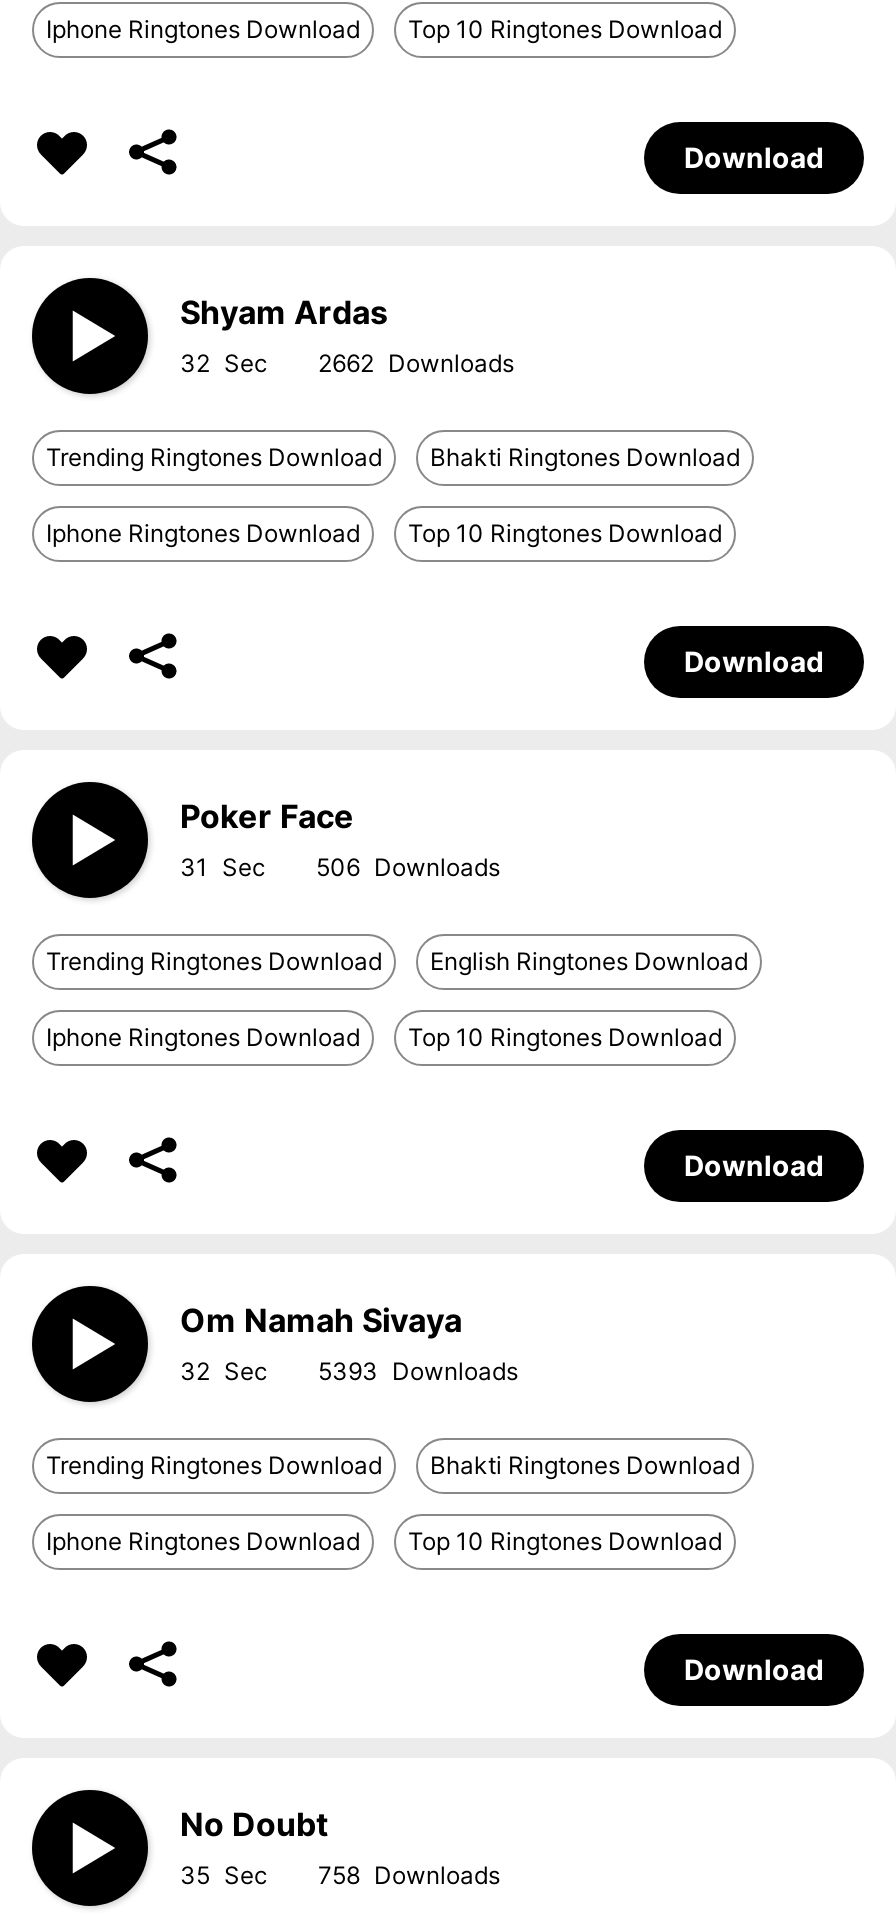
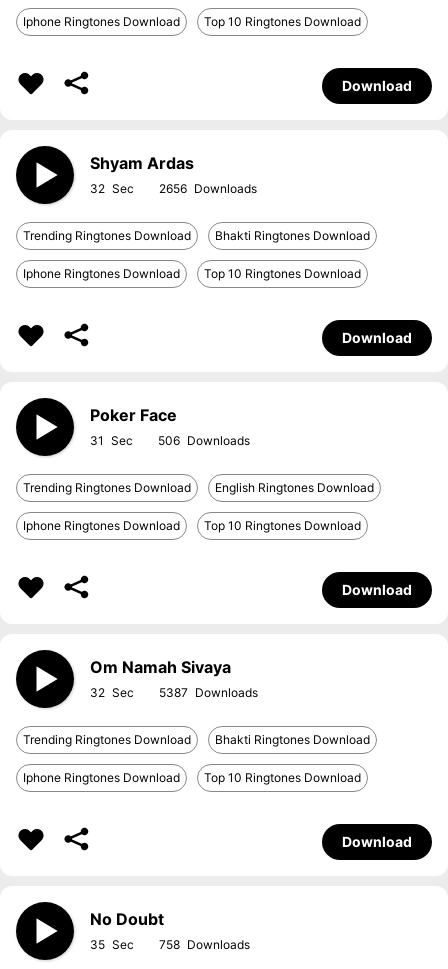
[318,348,380,378] 2662 -> [159,181,190,196] 2656
[318,1356,384,1386] 5393 -> [159,685,191,700] 5387

